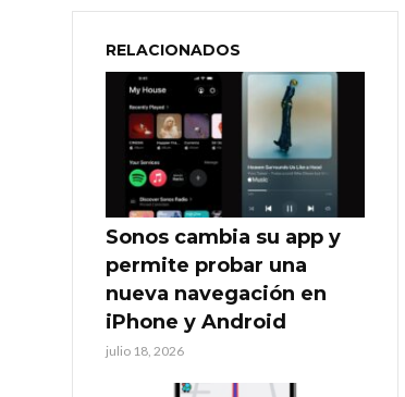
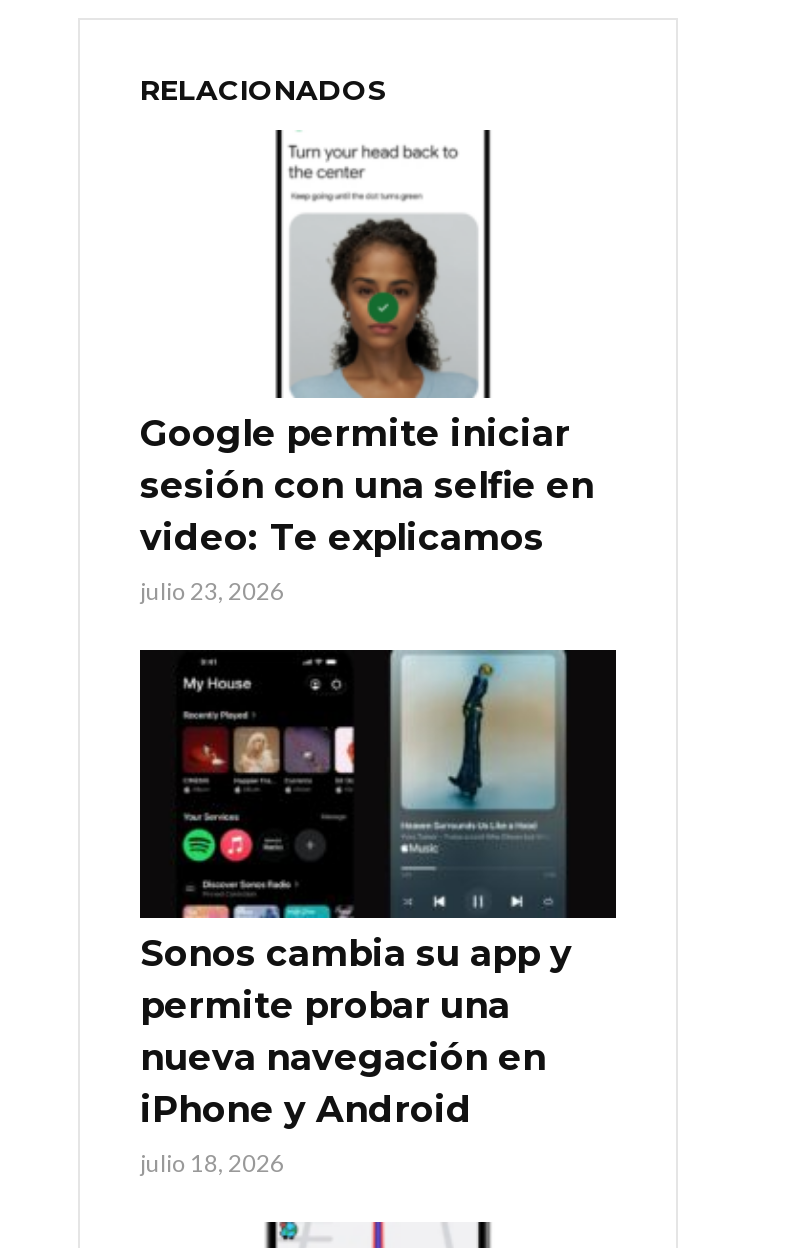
none -> [140,129,594,606] [image] | Google permite iniciar | sesión con una selfie en | video: Te explicamos | julio 23, 2026

